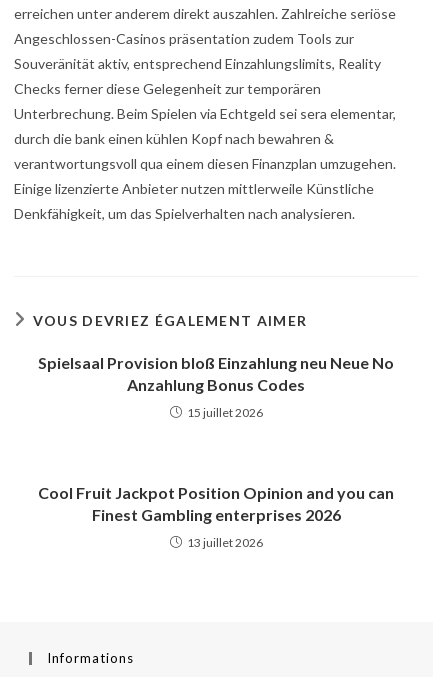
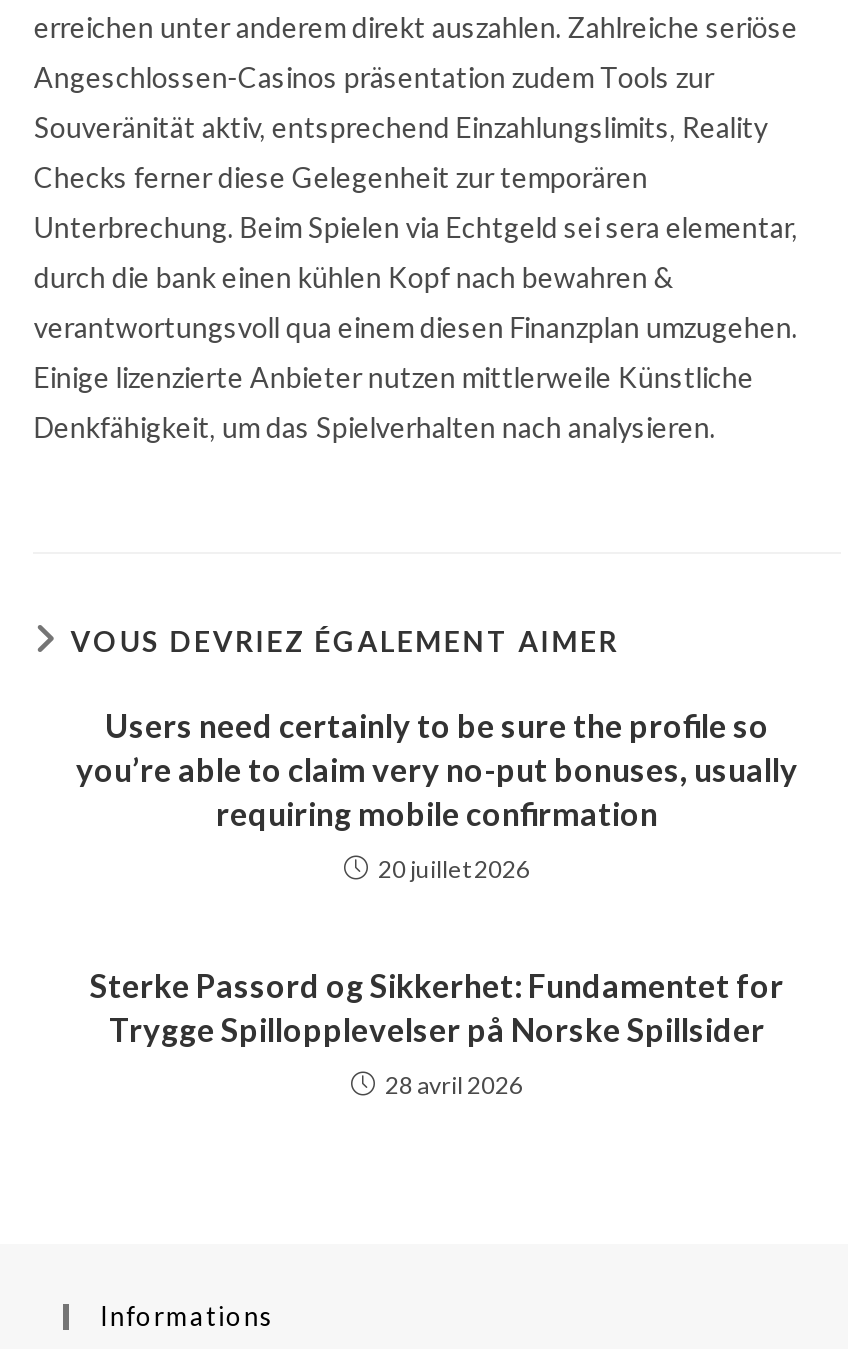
[38,353,394,394] Spielsaal Provision bloß Einzahlung neu Neue No | Anzahlung Bonus Codes -> [76,706,798,832] Users need certainly to be sure the profile so | you’re able to claim very no-put bonuses, usually | requiring mobile confirmation
[186,405,262,420] 15 juillet 2026 -> [378,854,530,884] 20 juillet 2026
[38,483,394,524] Cool Fruit Jackpot Position Opinion and you can | Finest Gambling enterprises 2026 -> [90,966,784,1048] Sterke Passord og Sikkerhet: Fundamentet for | Trygge Spillopplevelser på Norske Spillsider
[186,535,262,550] 13 juillet 2026 -> [385,1070,523,1100] 28 avril 2026

